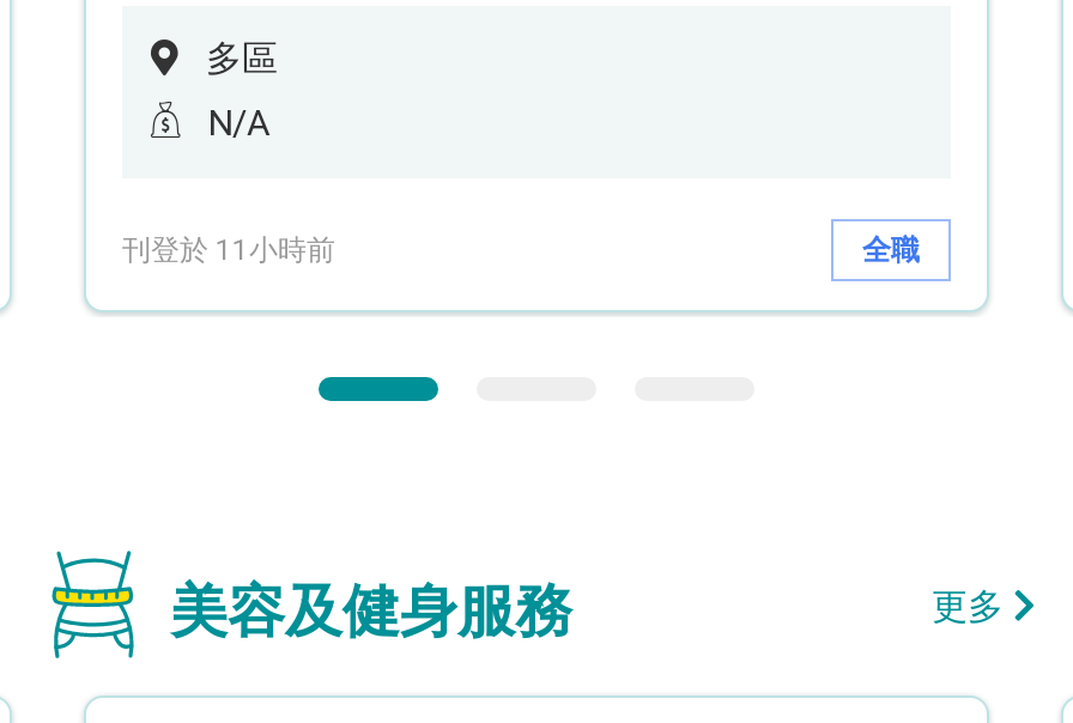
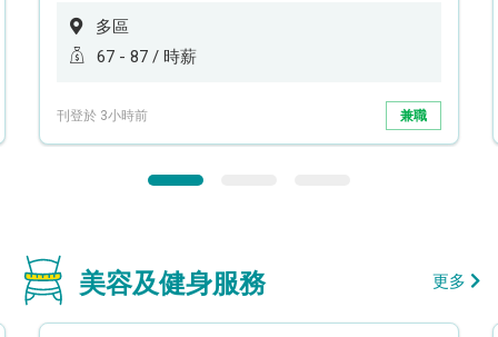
[208,102,271,145] N/A -> [97,47,197,67] 67 - 87 / 時薪
[122,232,920,266] 刊登於 11小時前 | 全職 -> [57,107,427,123] 刊登於 3小時前 | 兼職

